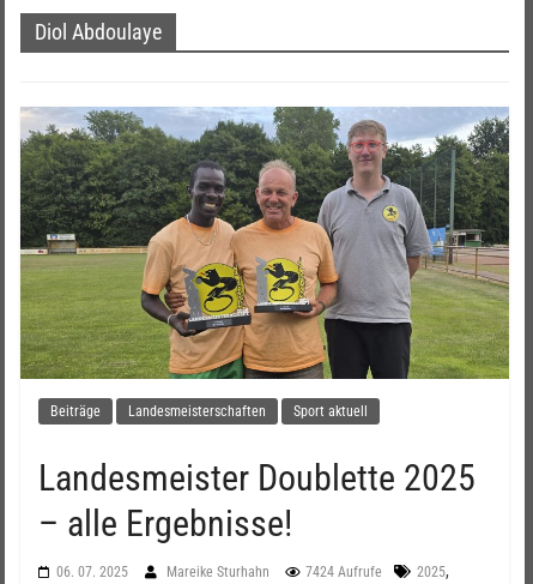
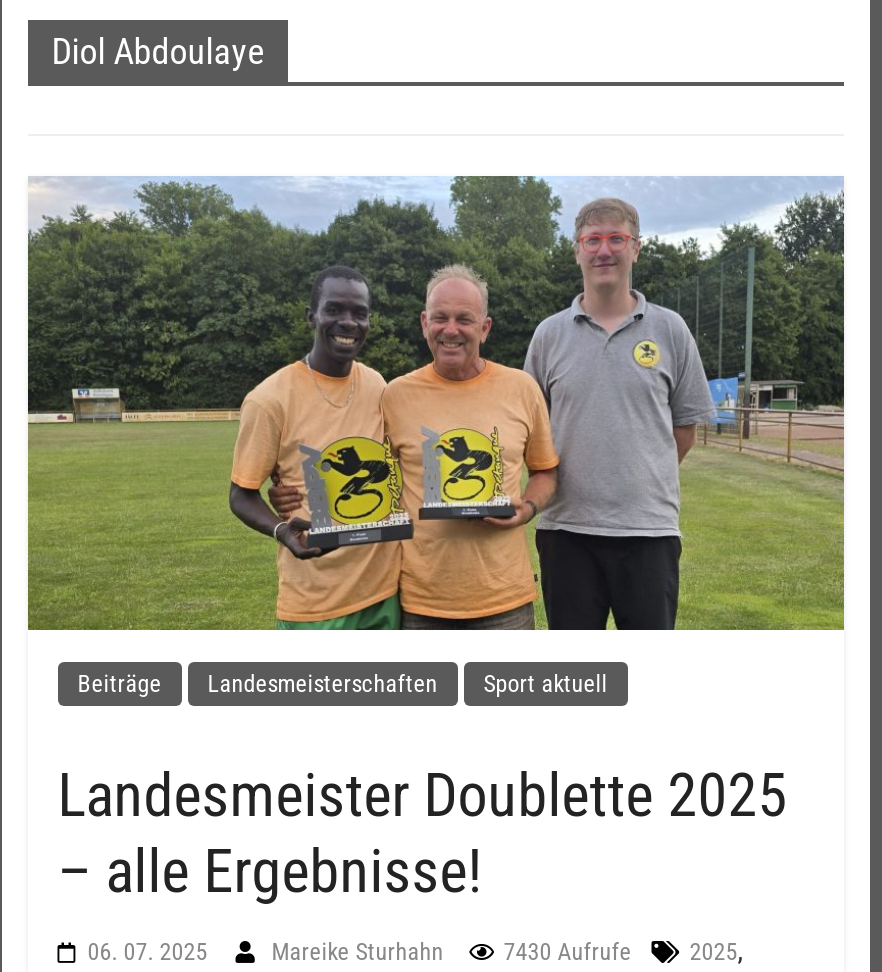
[166,564,382,581] Mareike Sturhahn 7424 Aufrufe -> [272,938,632,966] Mareike Sturhahn 7430 Aufrufe

